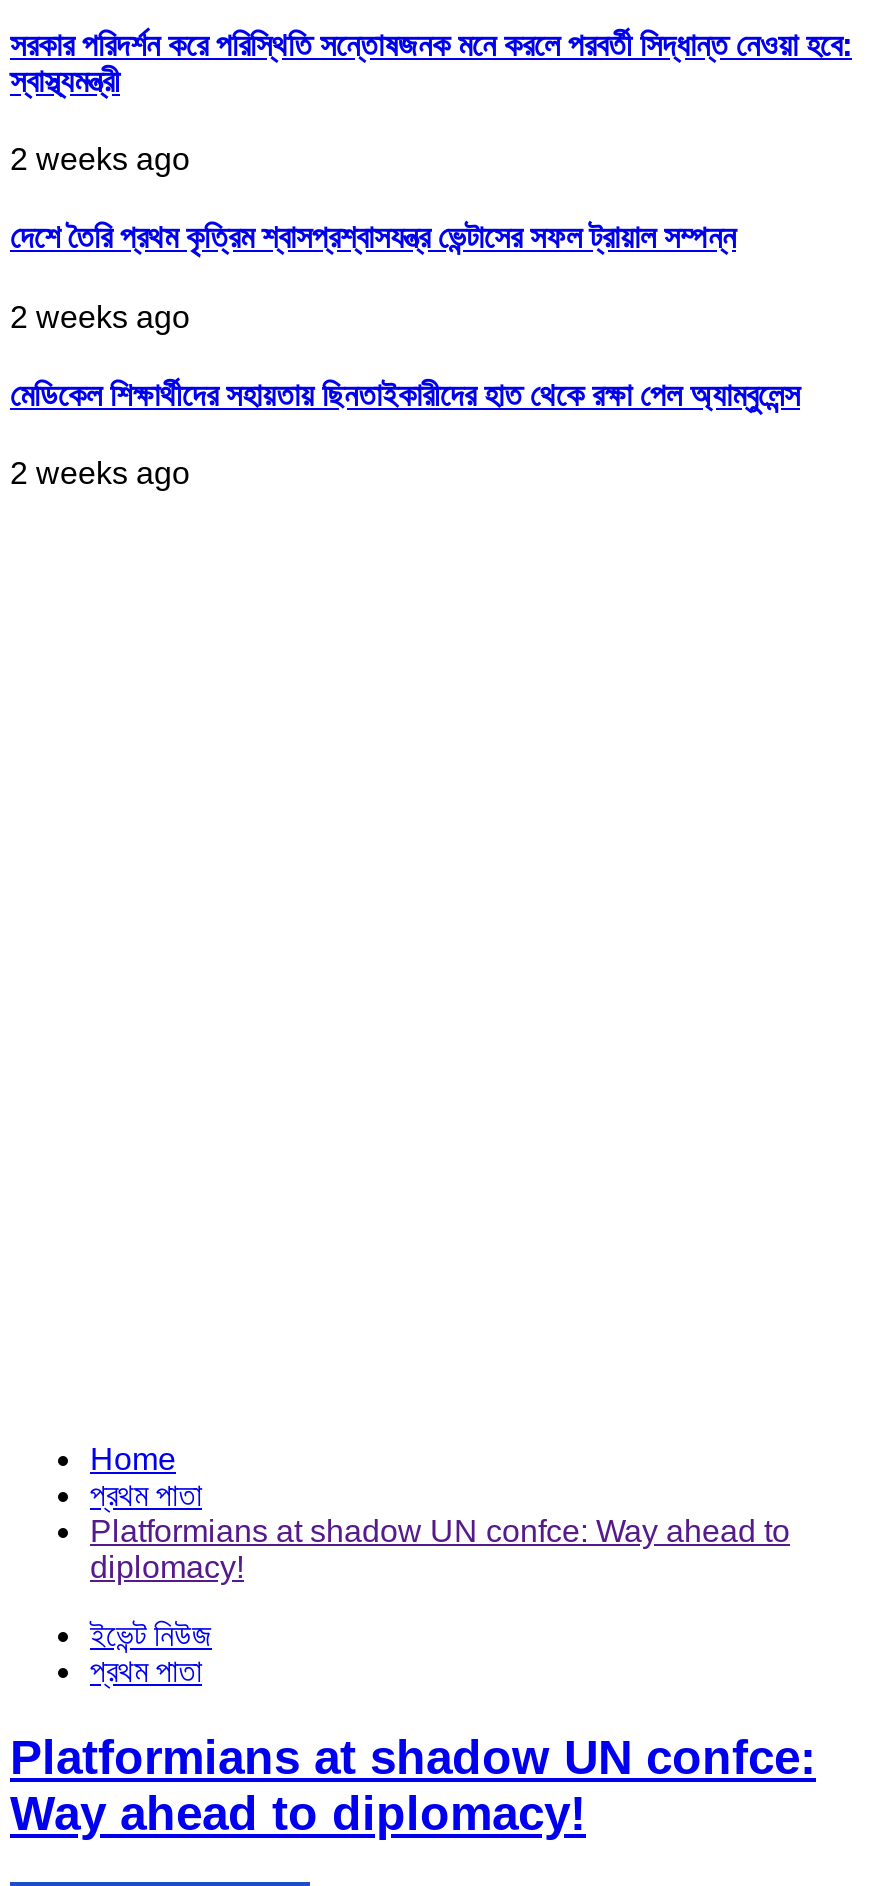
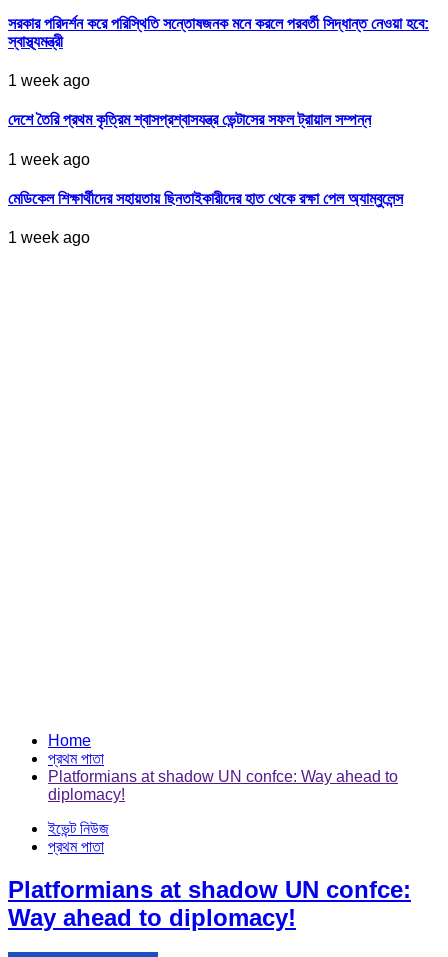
[10,142,190,176] 2 weeks ago -> [8,72,90,89] 1 week ago
[10,299,190,333] 2 weeks ago -> [8,151,90,168] 1 week ago
[10,456,190,490] 2 weeks ago -> [8,229,90,246] 1 week ago

